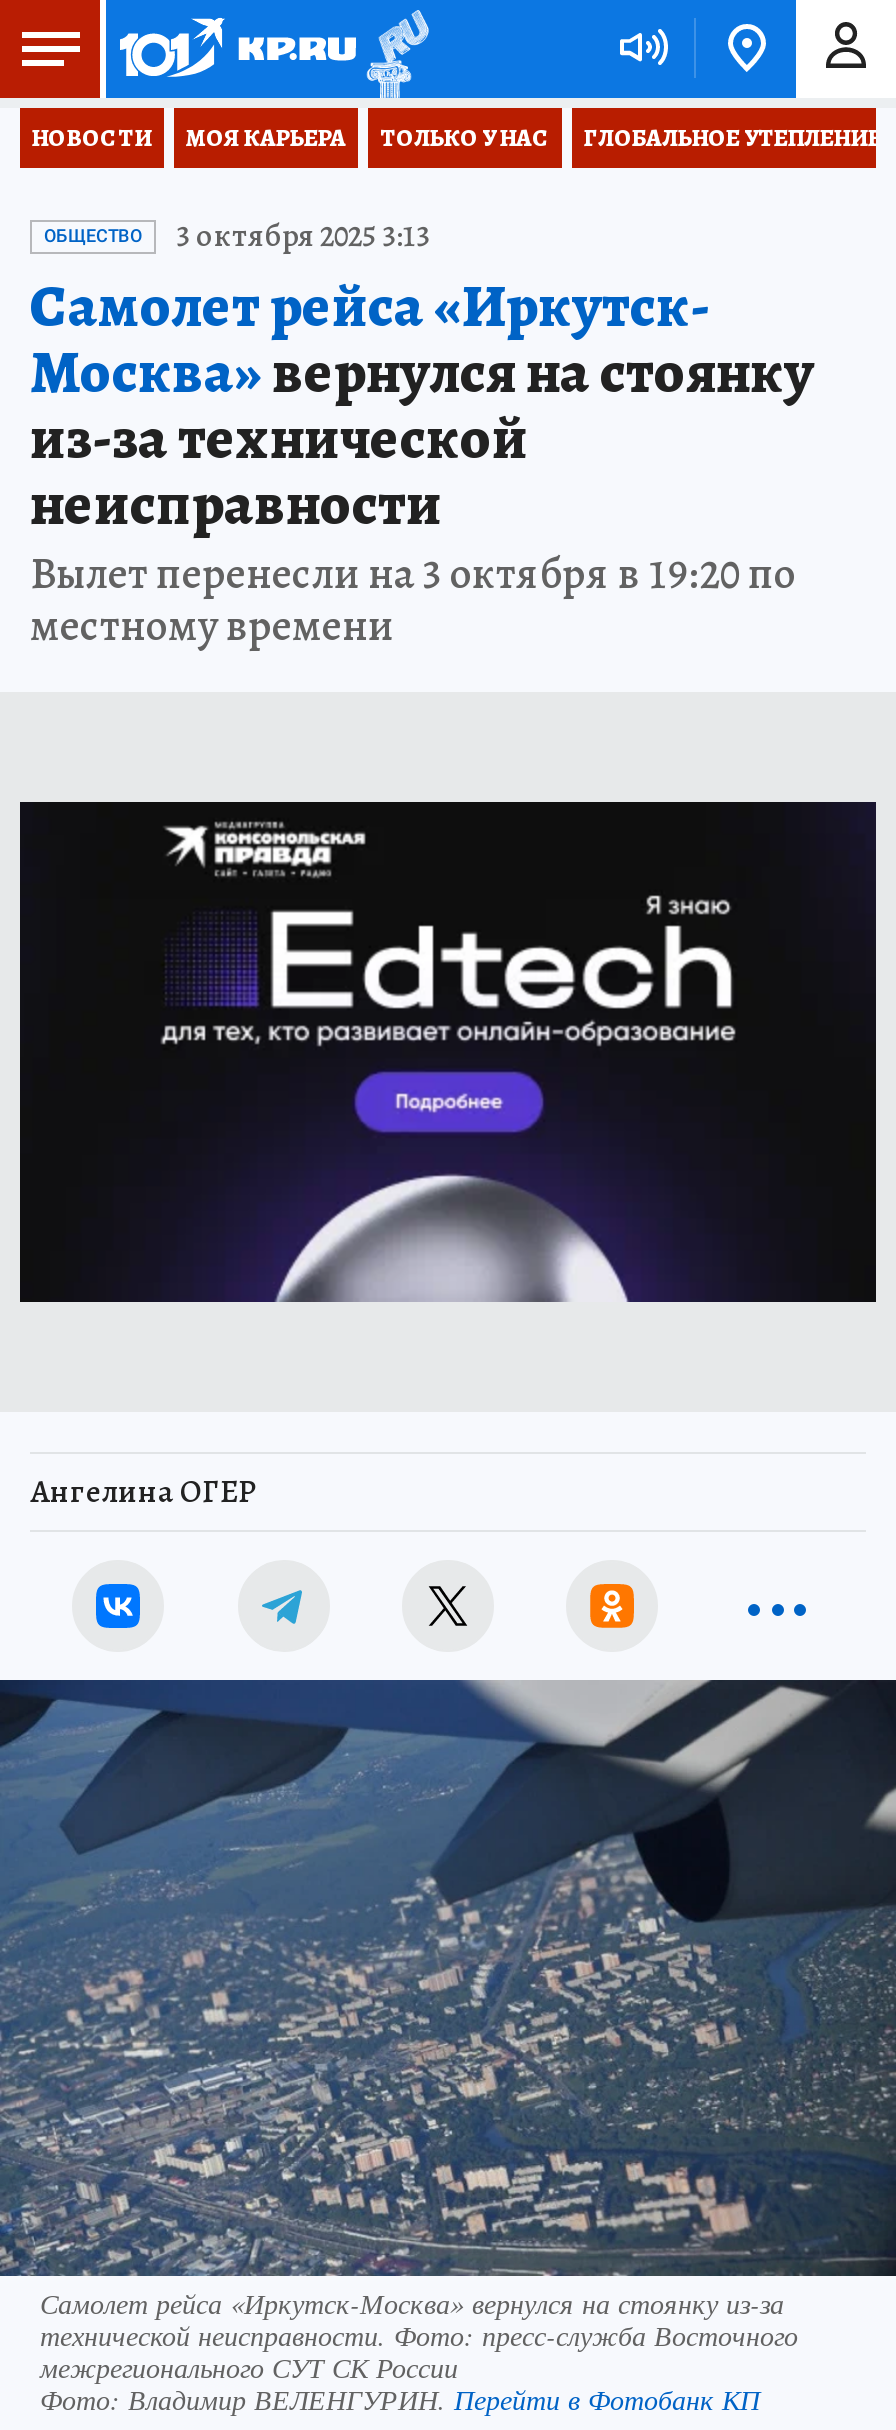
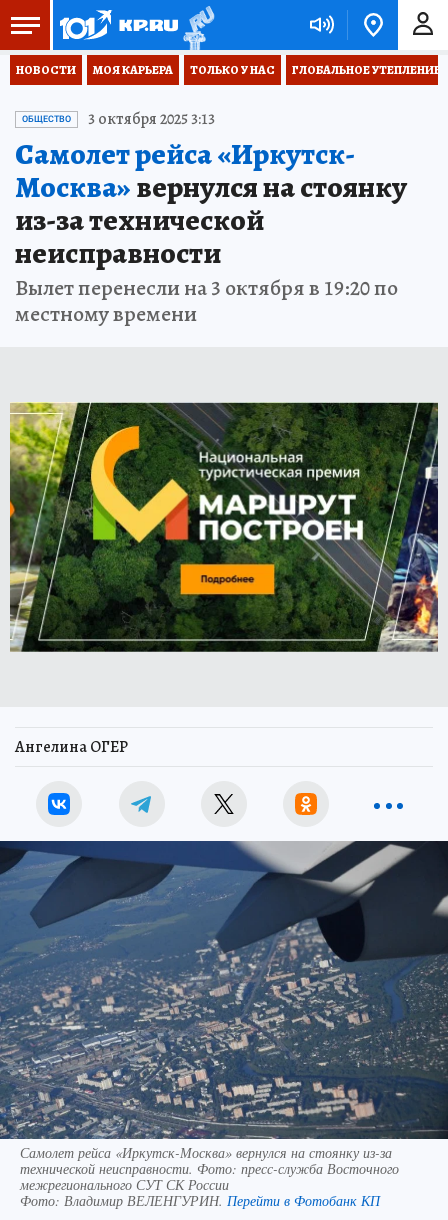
[18,800,878,1302] [image] -> [9,402,439,653] [image]

